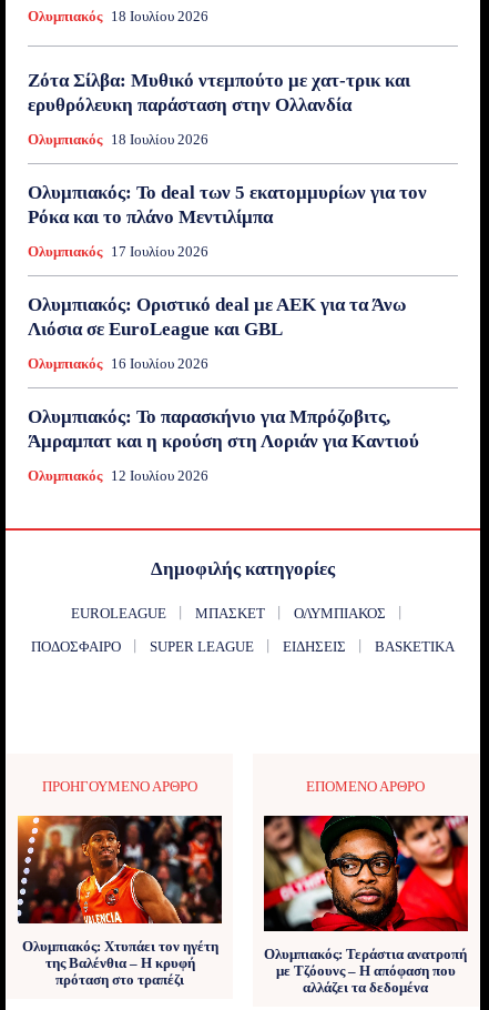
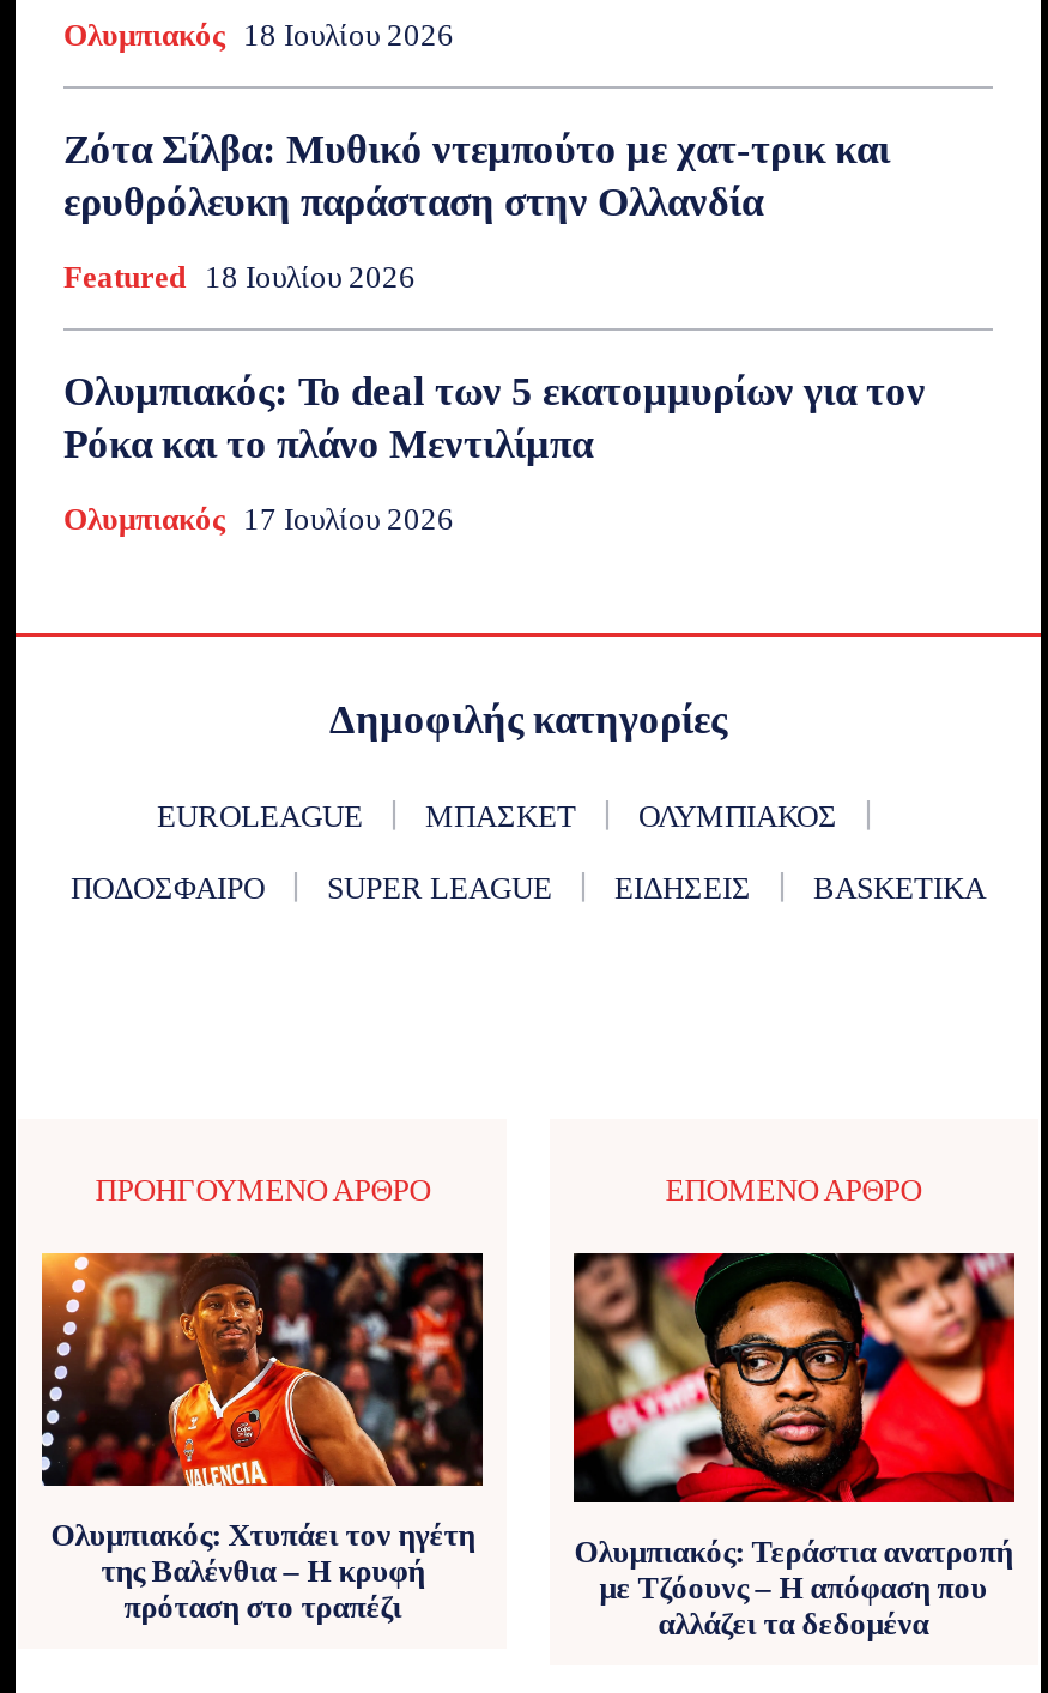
[28,131,208,148] Ολυμπιακός 18 Ιουλίου 2026 -> [63,259,416,295] Featured 18 Ιουλίου 2026
[28,294,419,484] Ολυμπιακός: Οριστικό deal με ΑΕΚ για τα Άνω | Λιόσια σε EuroLeague και GBL | Ολυμπιακός 16 Ιουλίου 2026 | Ολυμπιακός: Το παρασκήνιο για Μπρόζοβιτς, | Άμραμπατ και η κρούση στη Λοριάν για Καντιού | Ολυμπιακός 12 Ιουλίου 2026 -> none

